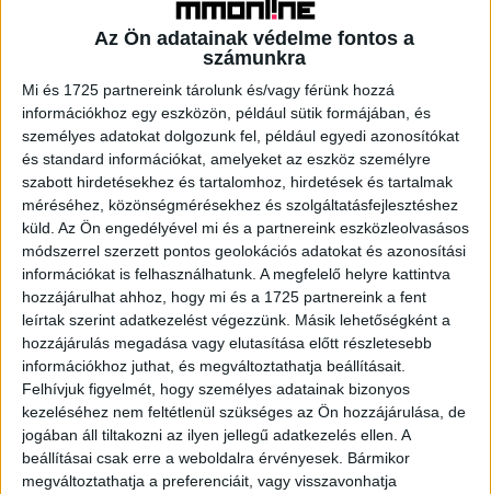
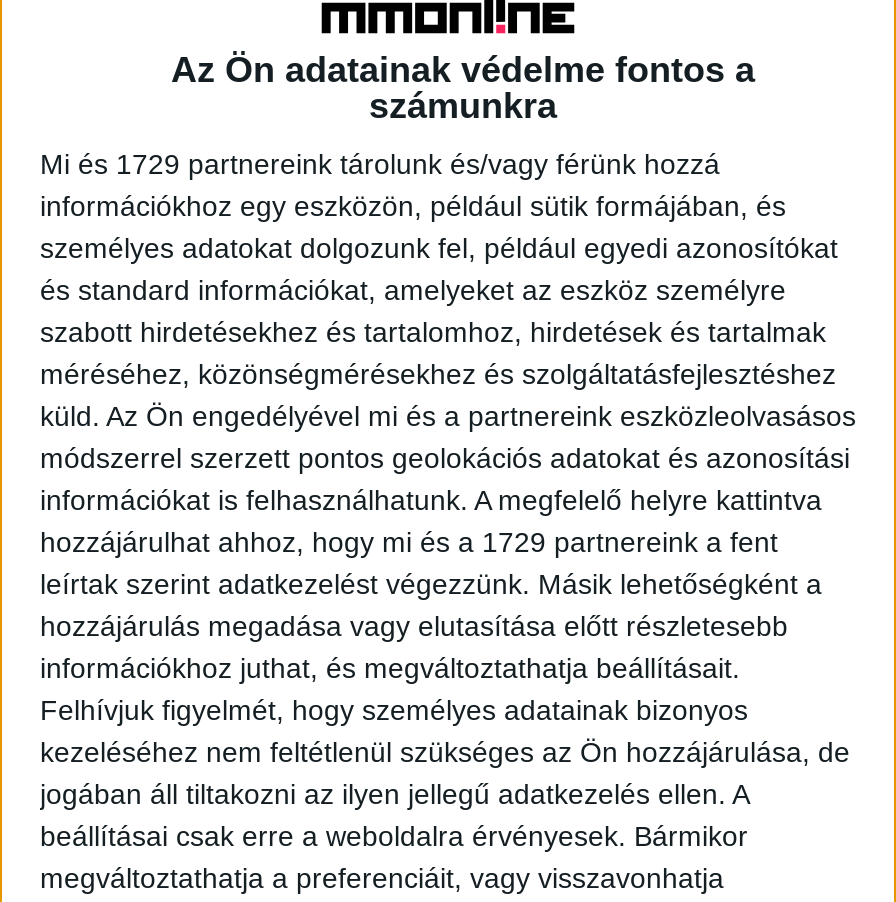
[22,81,395,99] Mi és 1725 partnereink tárolunk és/vagy férünk hozzá -> [40,148,720,180] Mi és 1729 partnereink tárolunk és/vagy férünk hozzá
[22,288,426,306] hozzájárulhat ahhoz, hogy mi és a 1725 partnereink a fent -> [40,526,778,558] hozzájárulhat ahhoz, hogy mi és a 1729 partnereink a fent

